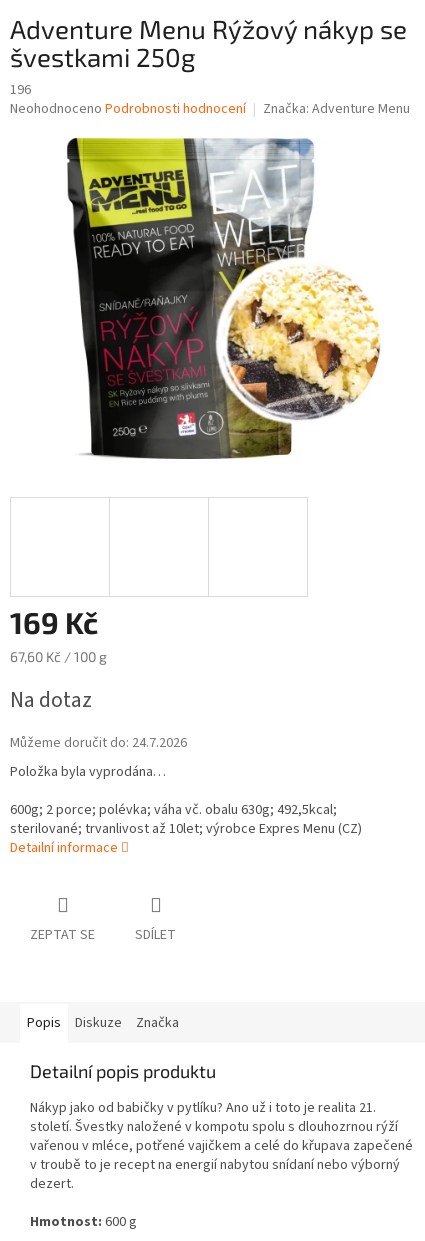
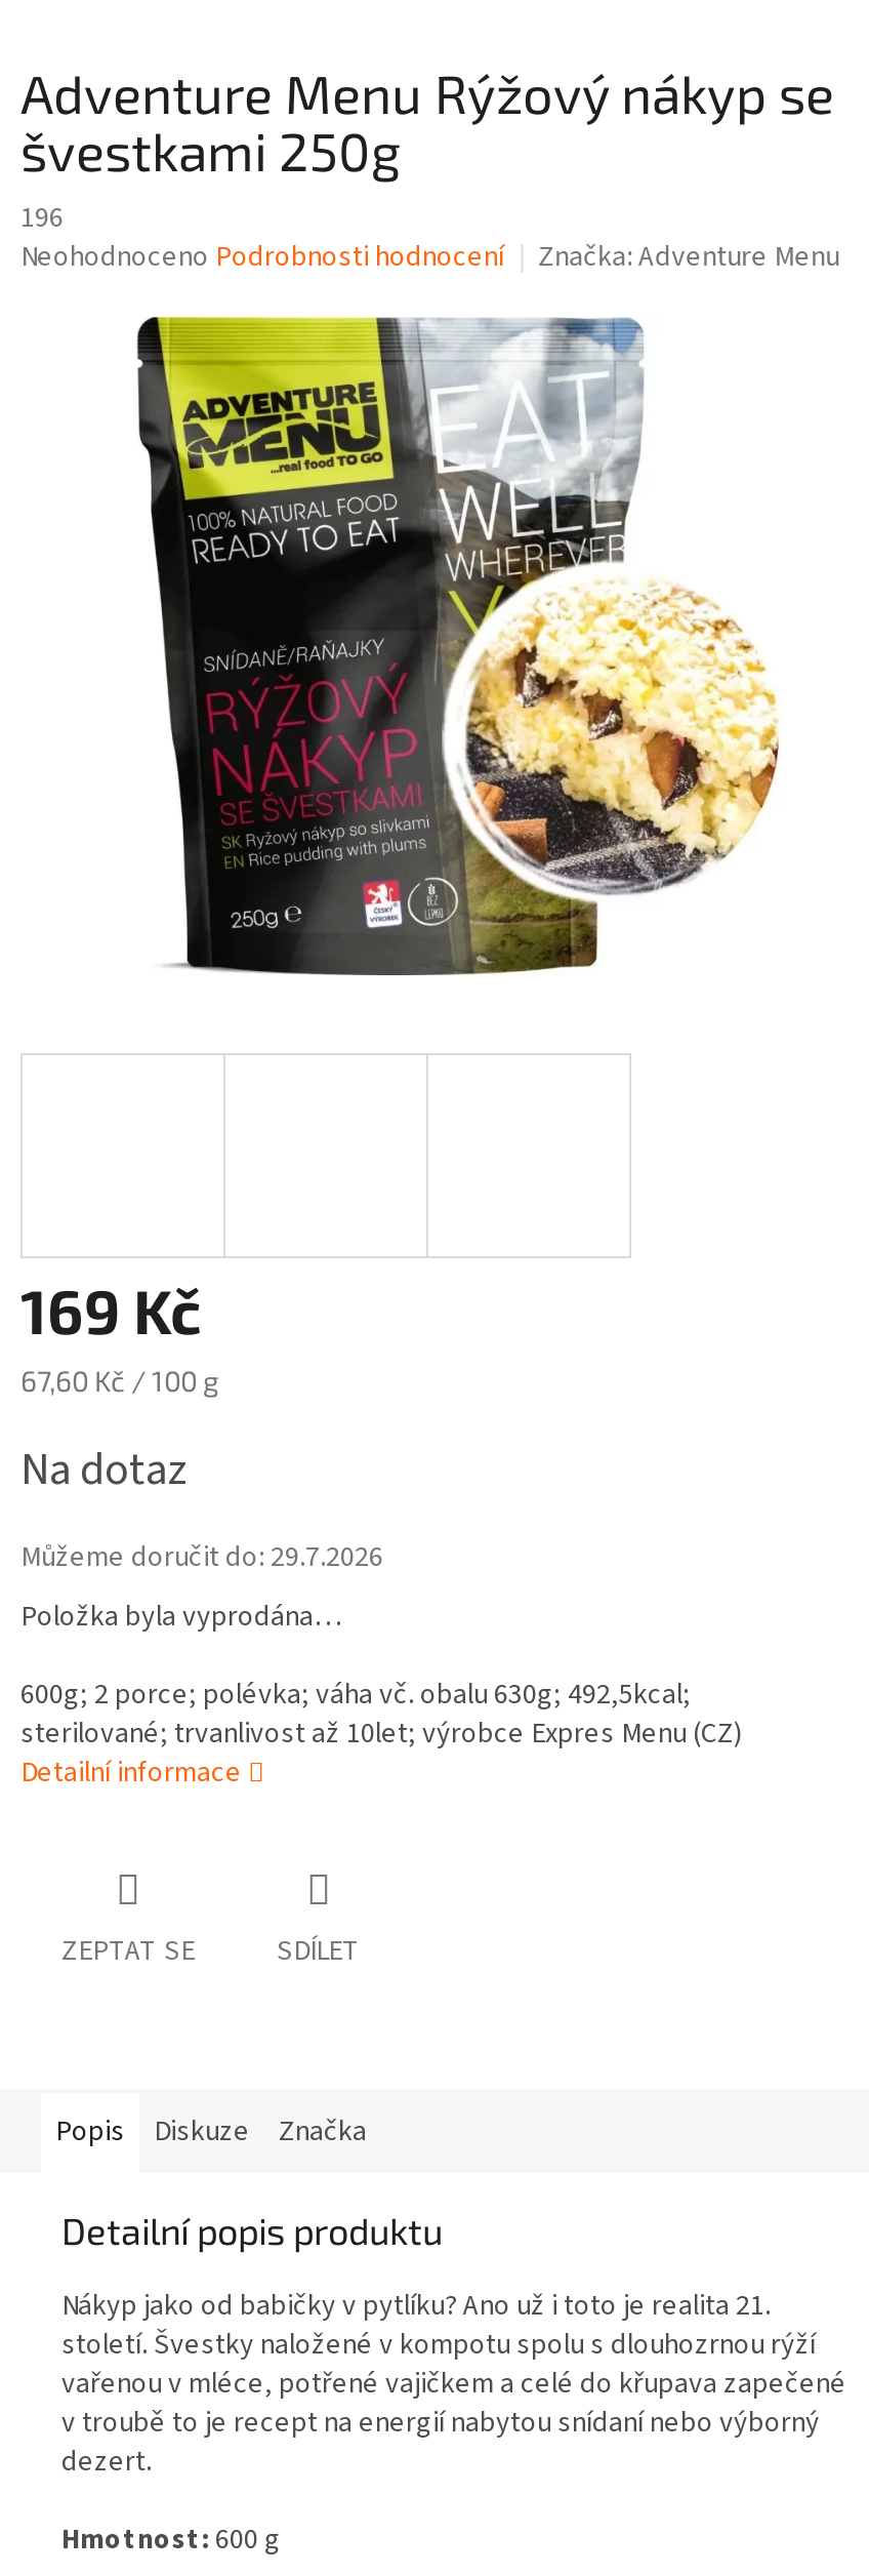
[10,733,187,753] Můžeme doručit do: 24.7.2026 -> [20,1538,383,1579] Můžeme doručit do: 29.7.2026

